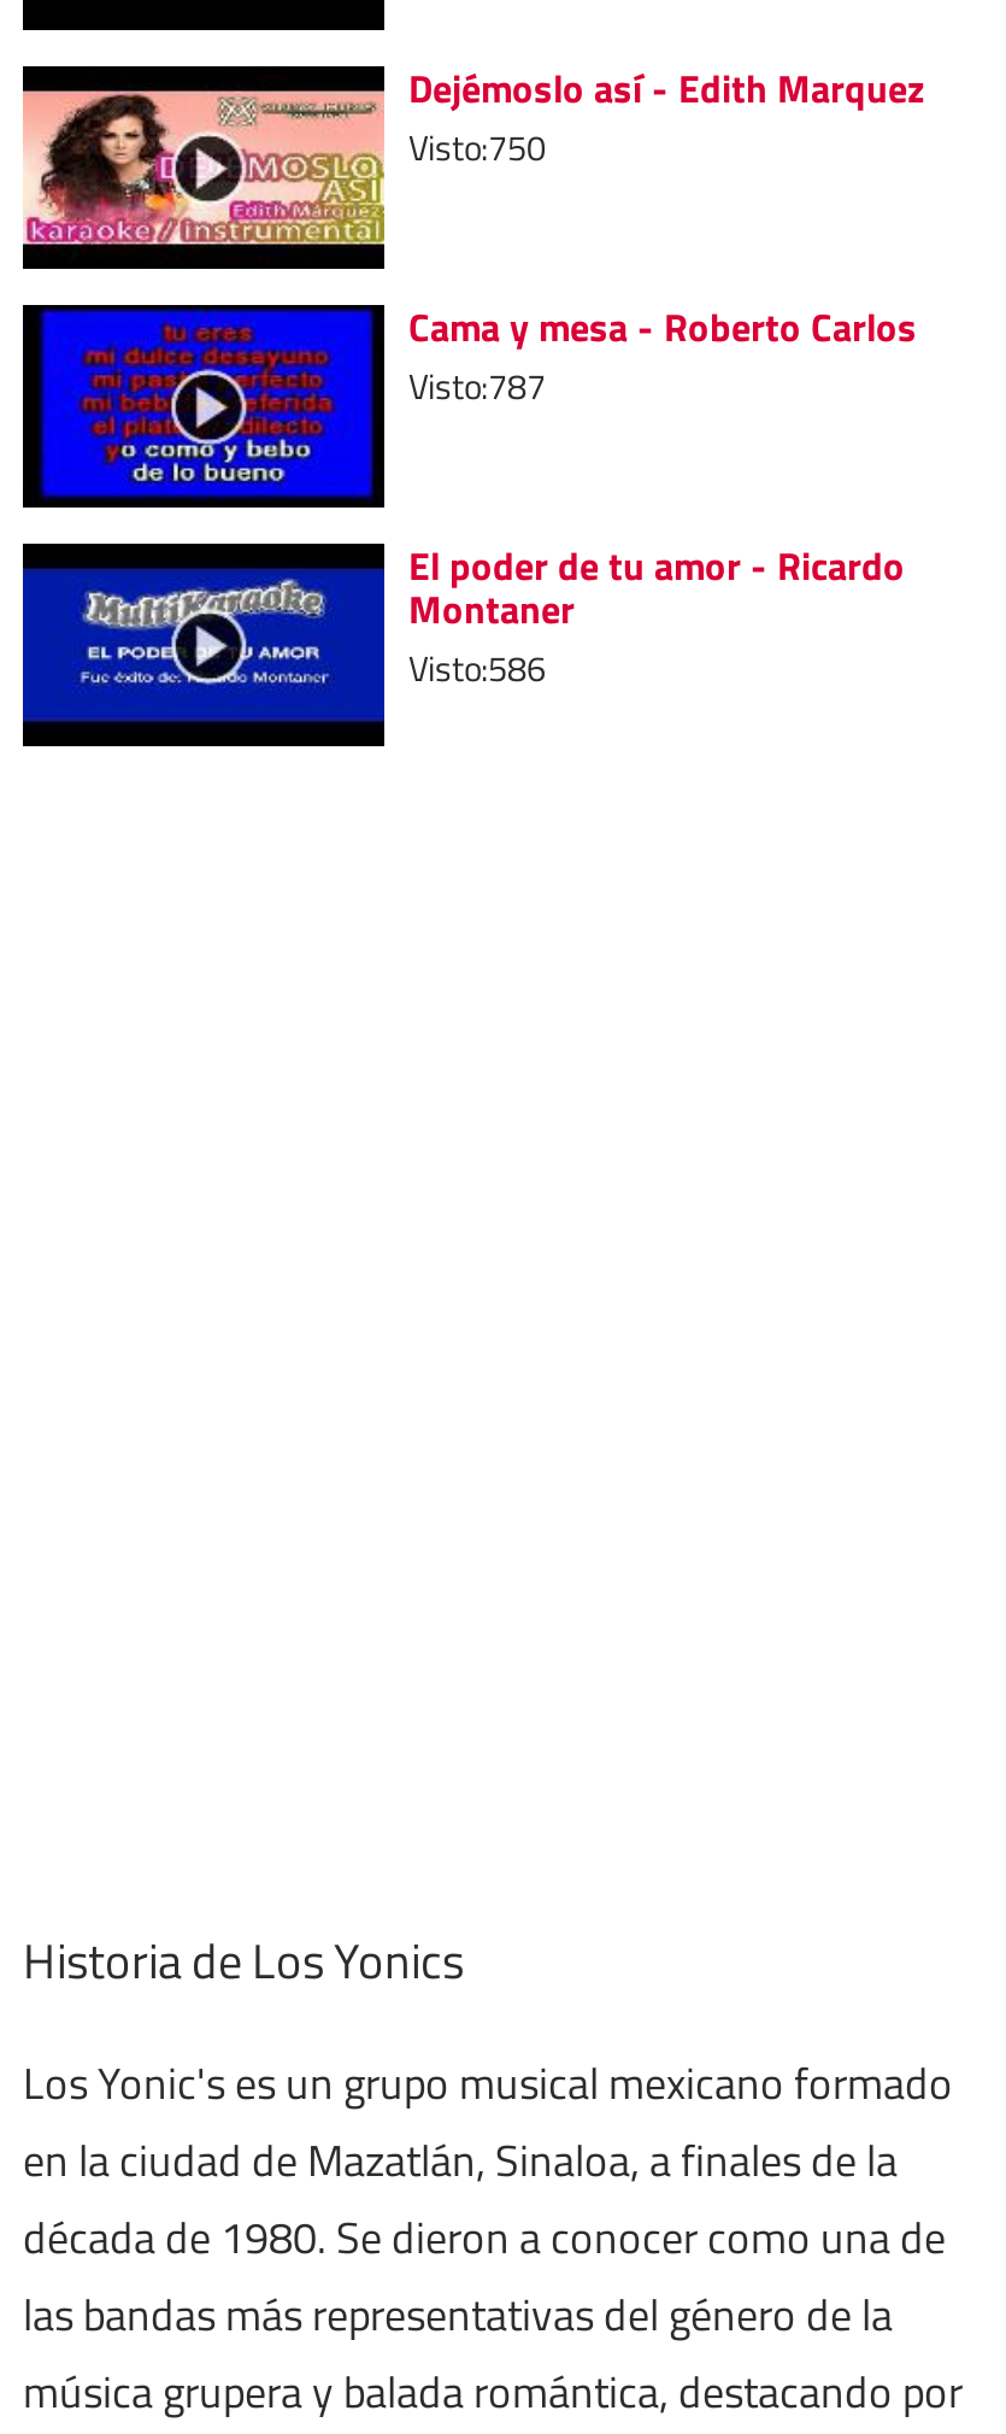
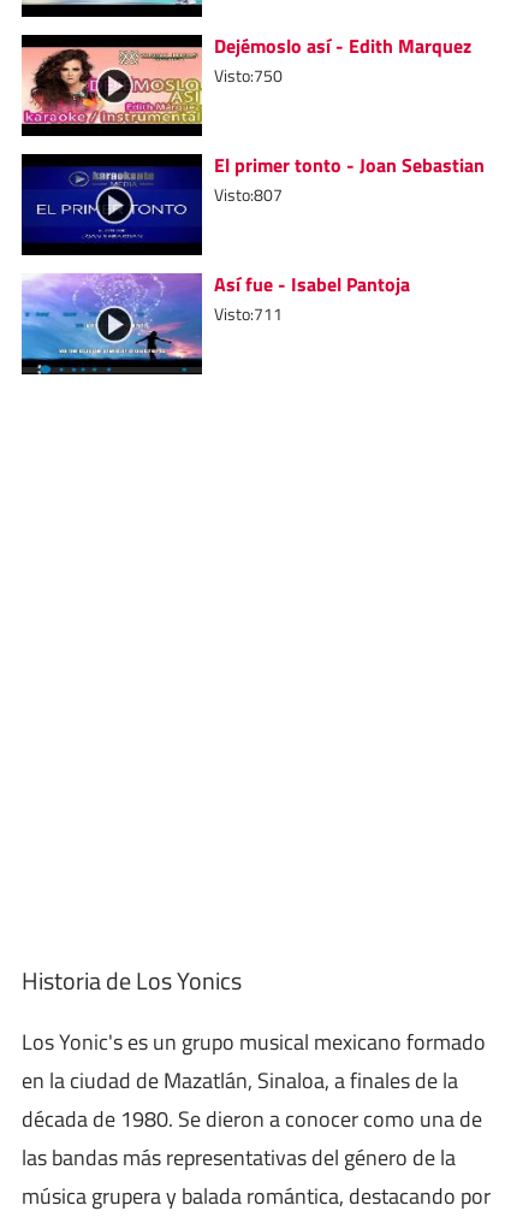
[20,297,917,500] [image] | Cama y mesa - Roberto Carlos | Visto:787 -> [20,150,485,250] [image] | El primer tonto - Joan Sebastian | Visto:807
[20,536,905,746] [image] | El poder de tu amor - Ricardo | Montaner | Visto:586 -> [20,269,410,376] [image] | Así fue - Isabel Pantoja | Visto:711

